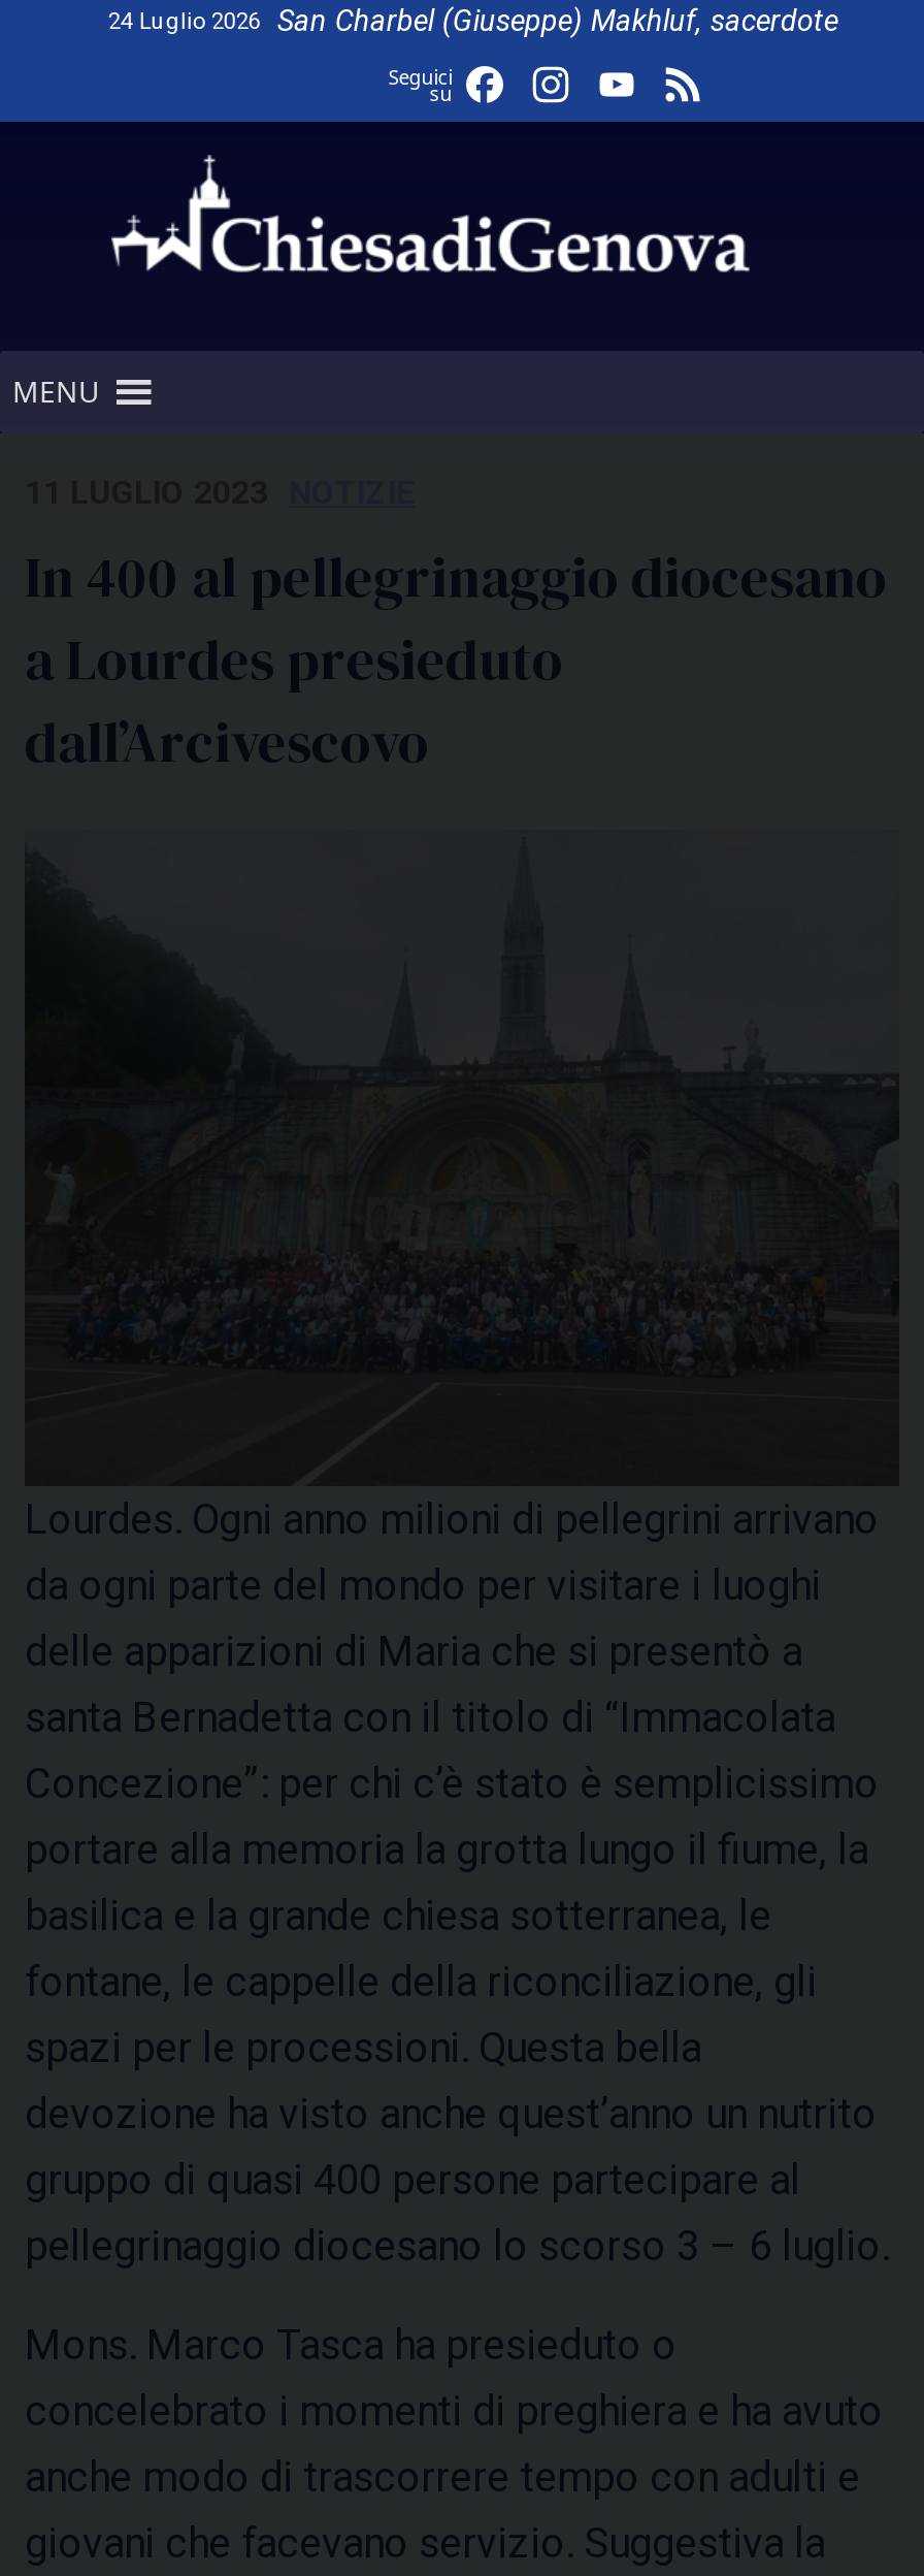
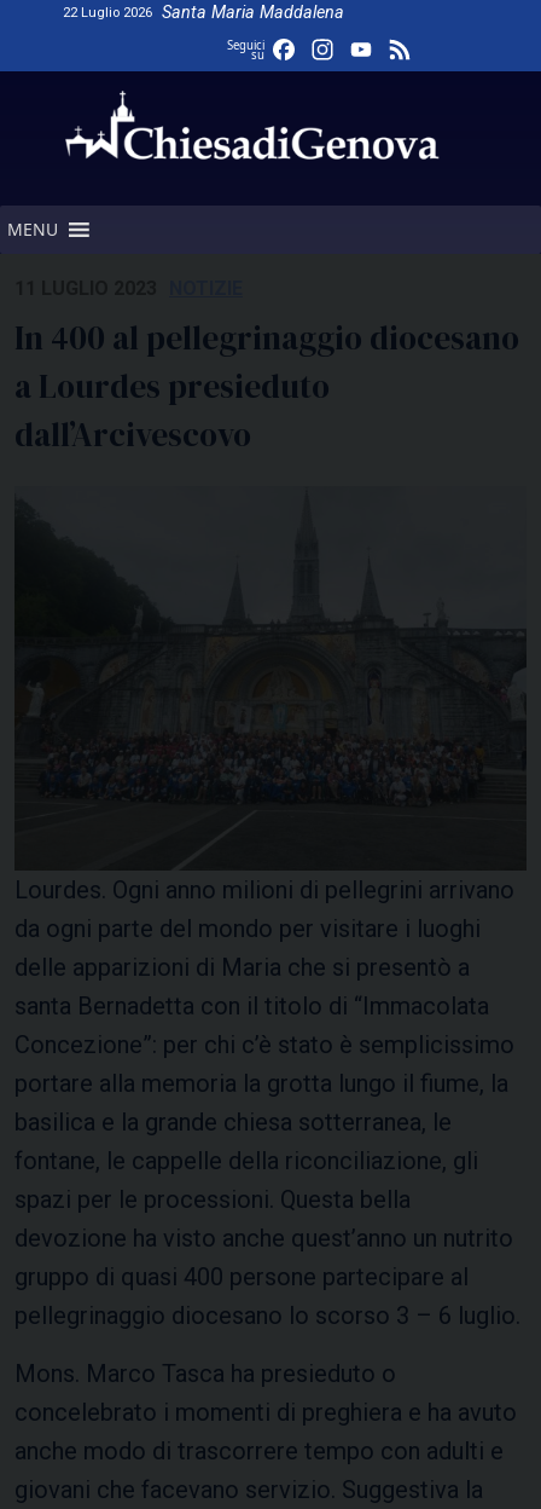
[108,4,838,39] 24 Luglio 2026 | San Charbel (Giuseppe) Makhluf, sacerdote -> [63,2,345,23] 22 Luglio 2026 | Santa Maria Maddalena

